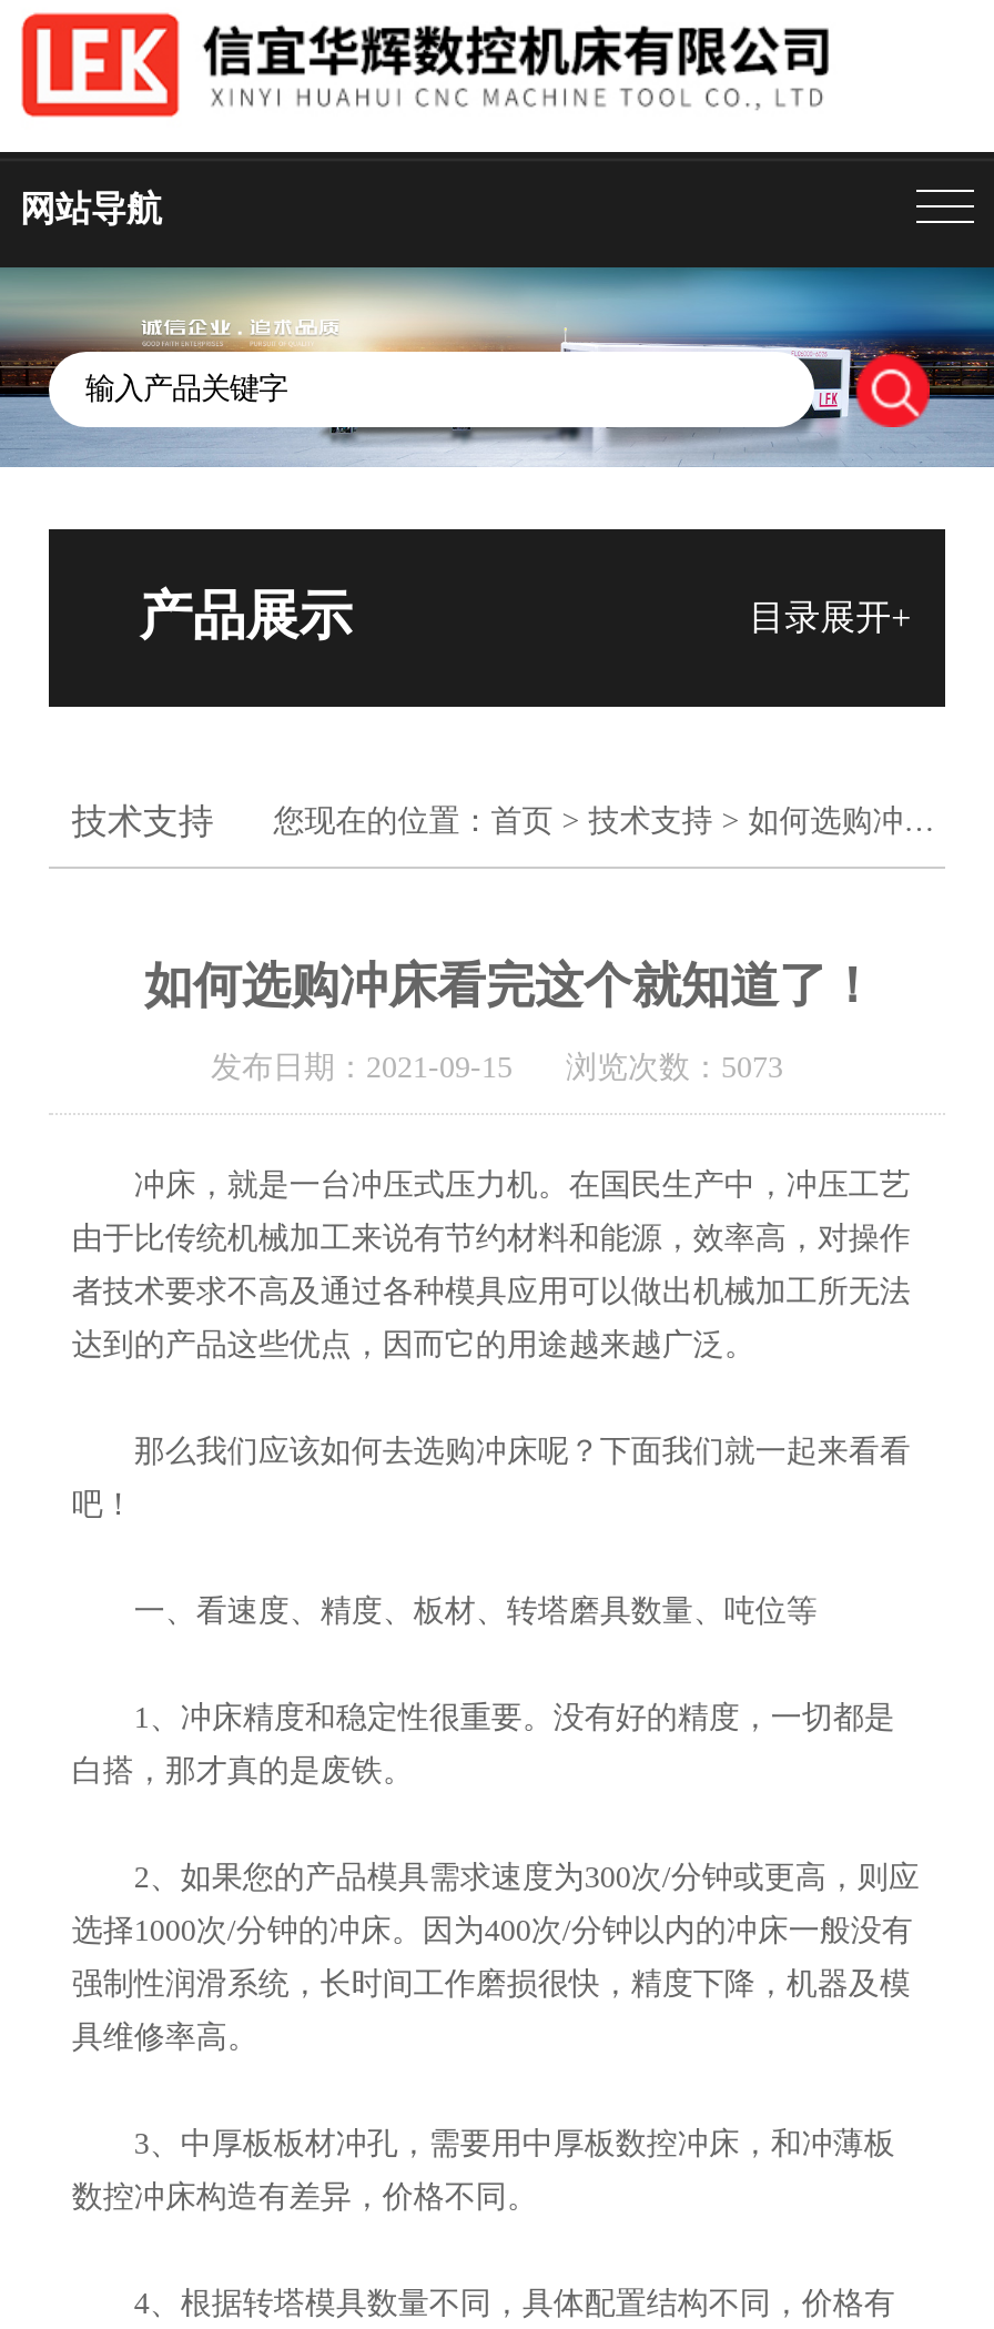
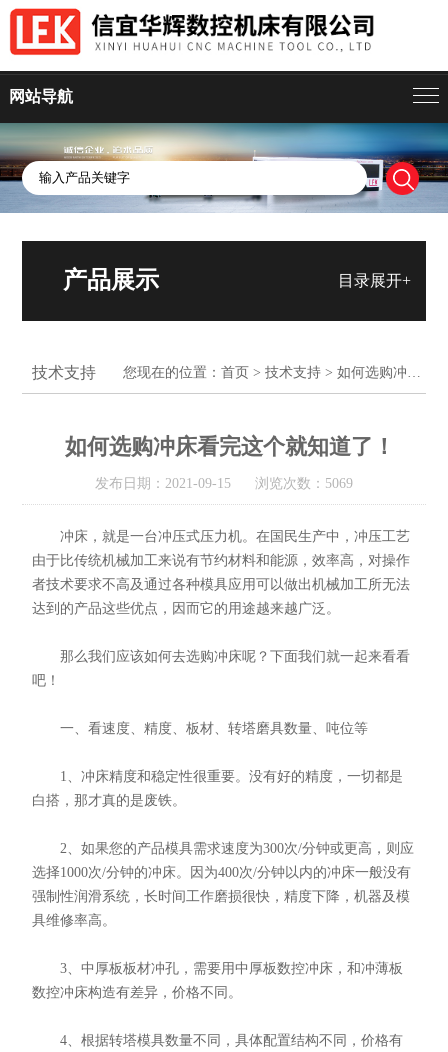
[211,1050,783,1083] 发布日期：2021-09-15 浏览次数：5073 -> [95,476,353,491] 发布日期：2021-09-15 浏览次数：5069

